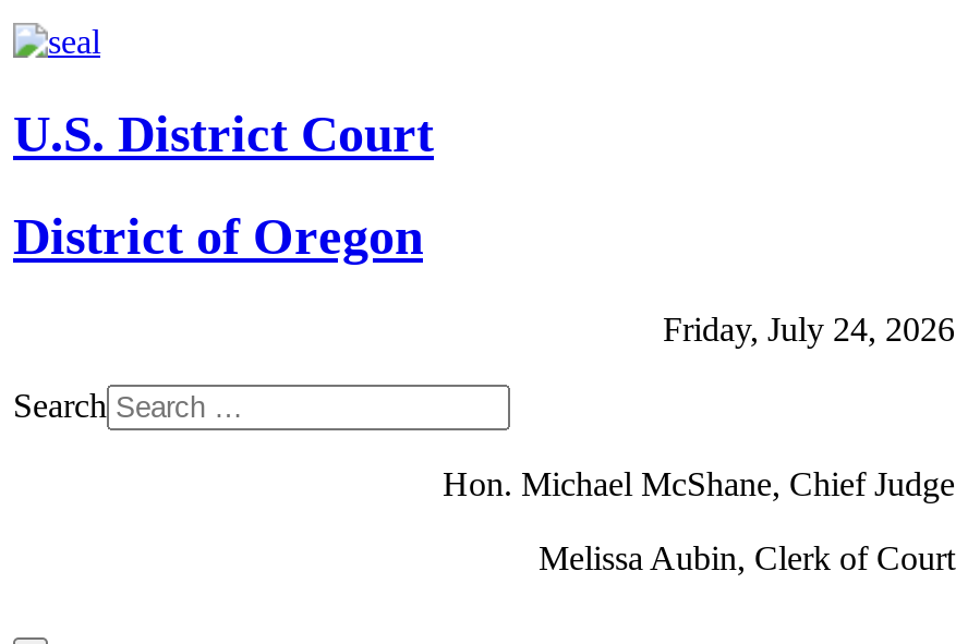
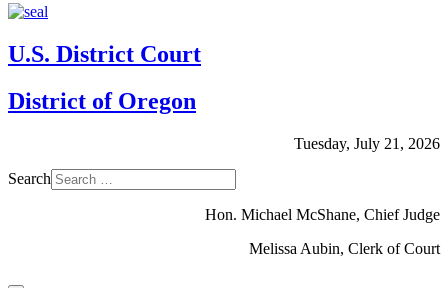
[663,310,955,347] Friday, July 24, 2026 -> [294,135,440,152] Tuesday, July 21, 2026

